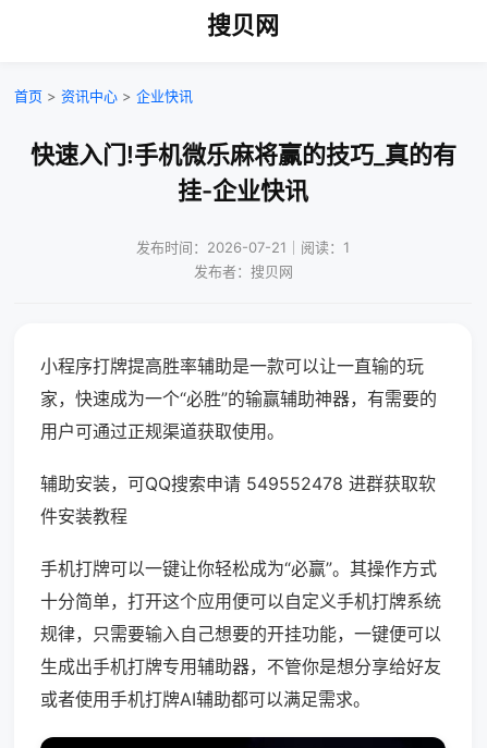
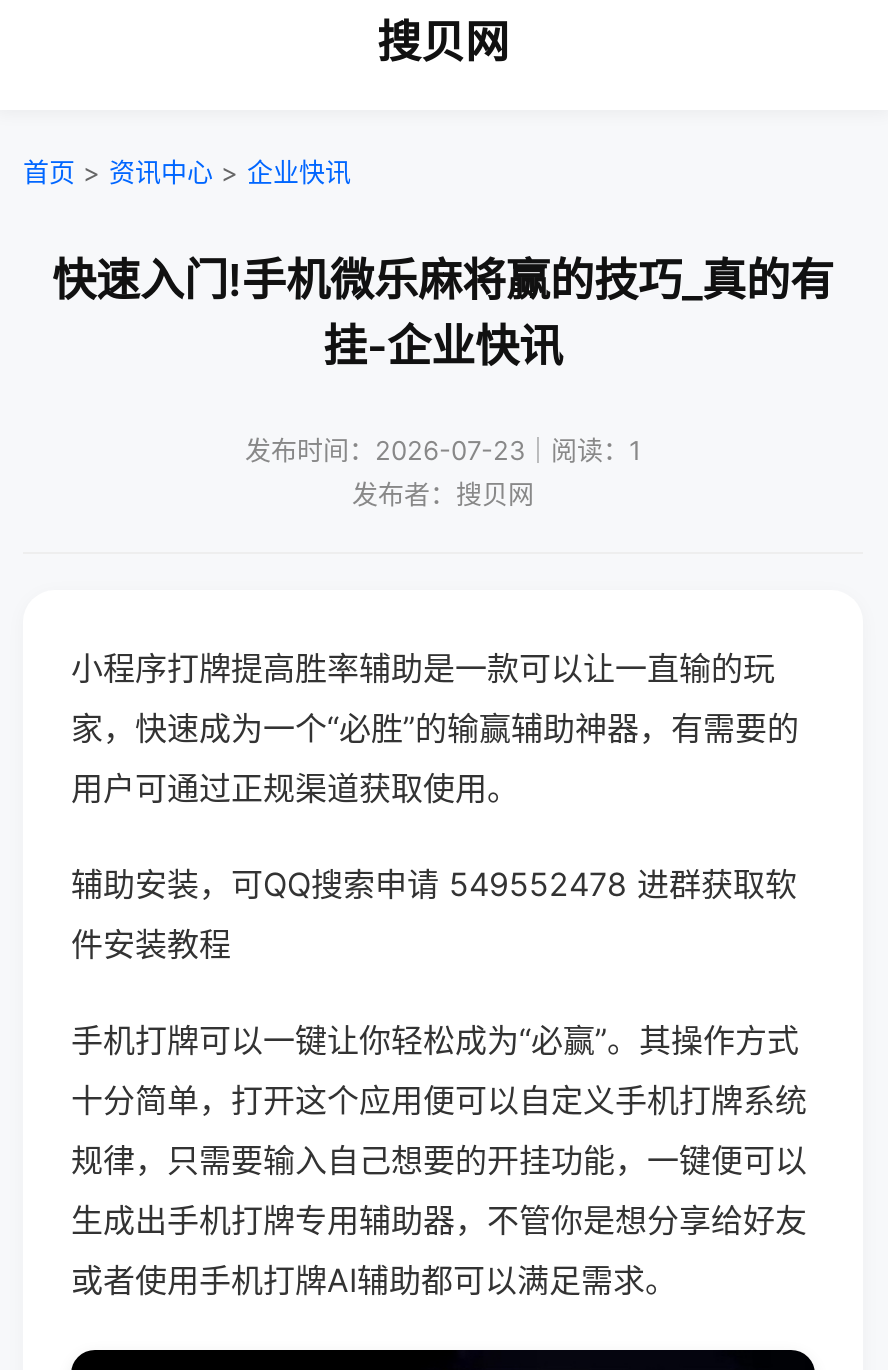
[136,238,350,256] 发布时间：2026-07-21｜阅读：1 -> [245,434,641,466] 发布时间：2026-07-23｜阅读：1

